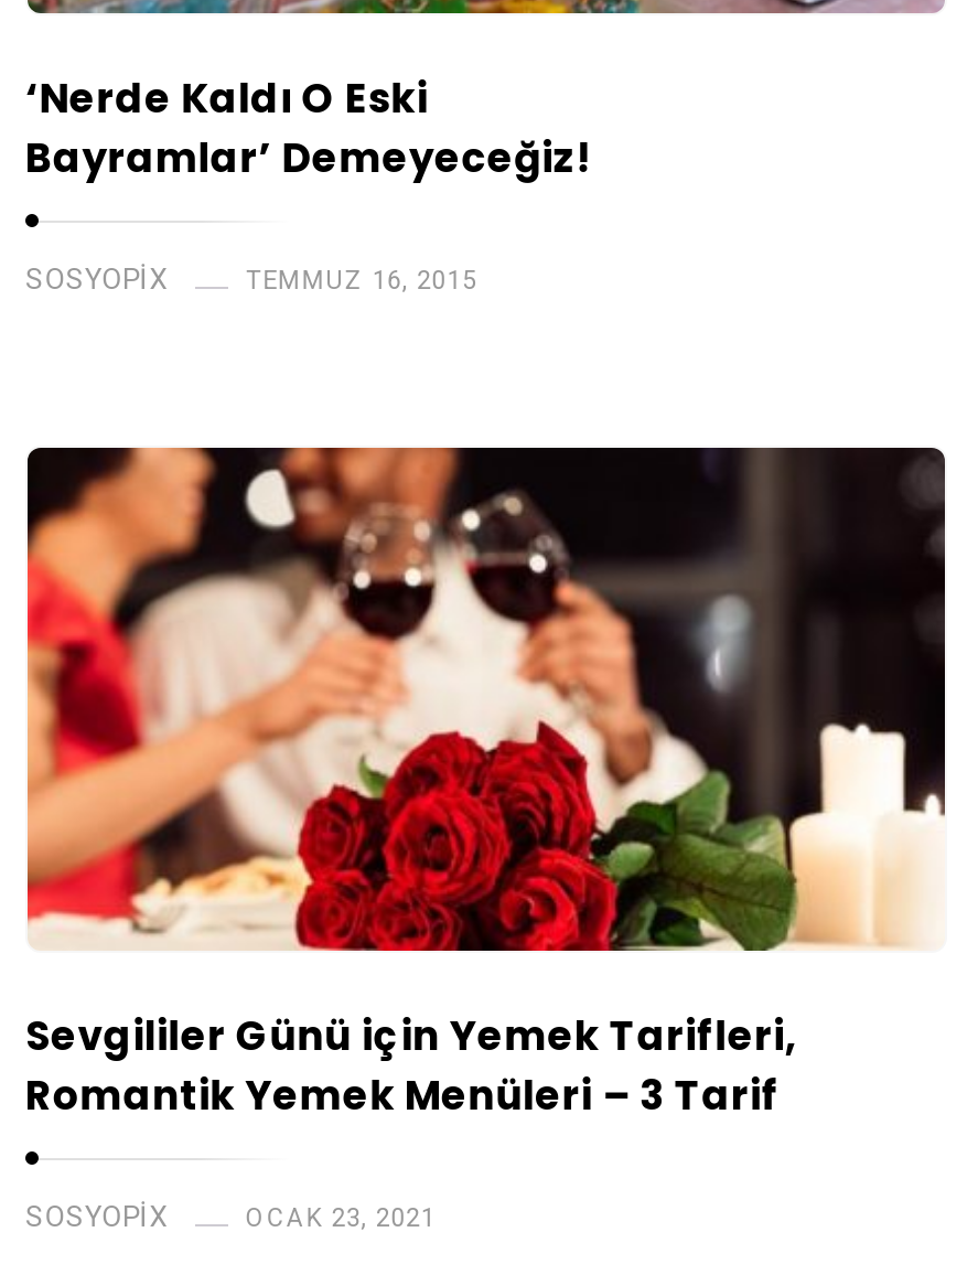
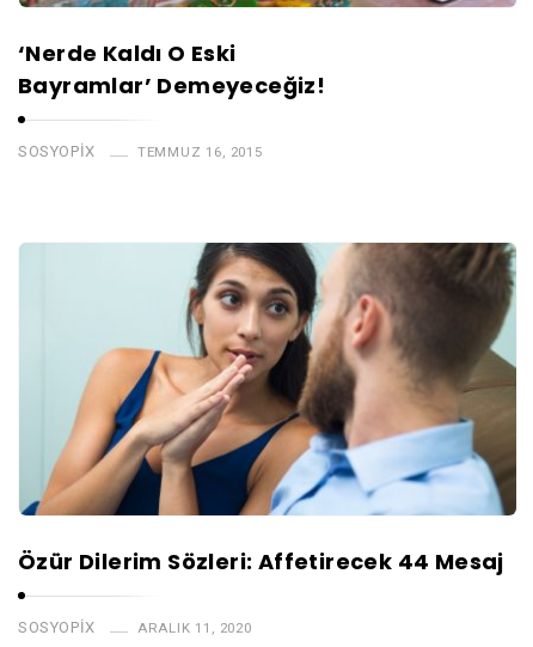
[25,446,947,1123] [image] | Sevgililer Günü için Yemek Tarifleri, | Romantik Yemek Menüleri – 3 Tarif -> [18,242,517,577] [image] | Özür Dilerim Sözleri: Affetirecek 44 Mesaj
[245,1203,436,1234] OCAK 23, 2021 -> [137,620,252,636] ARALIK 11, 2020

